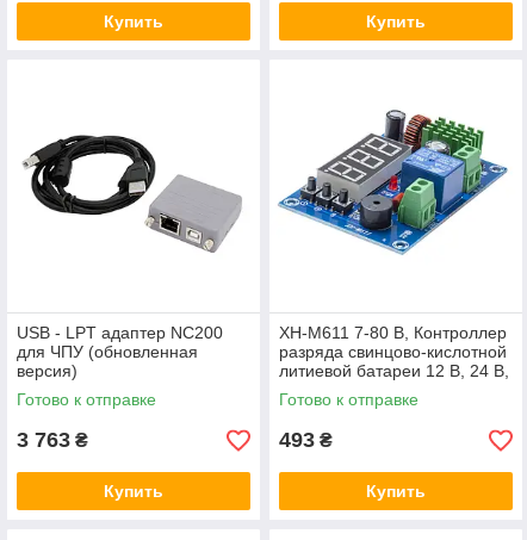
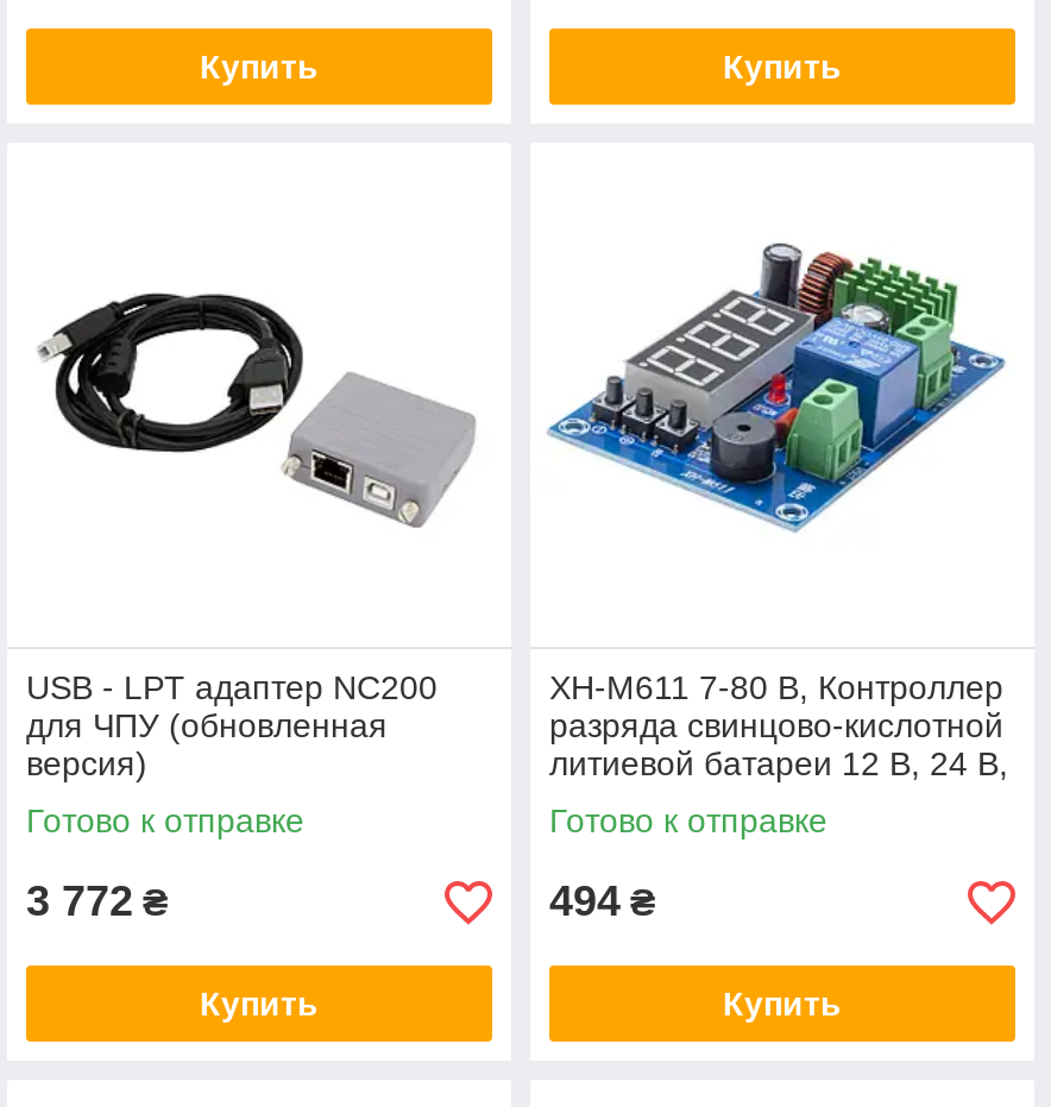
[17,428,88,452] 3 763 ₴ -> [26,878,169,925] 3 772 ₴
[279,428,333,452] 493 ₴ -> [549,878,656,925] 494 ₴

